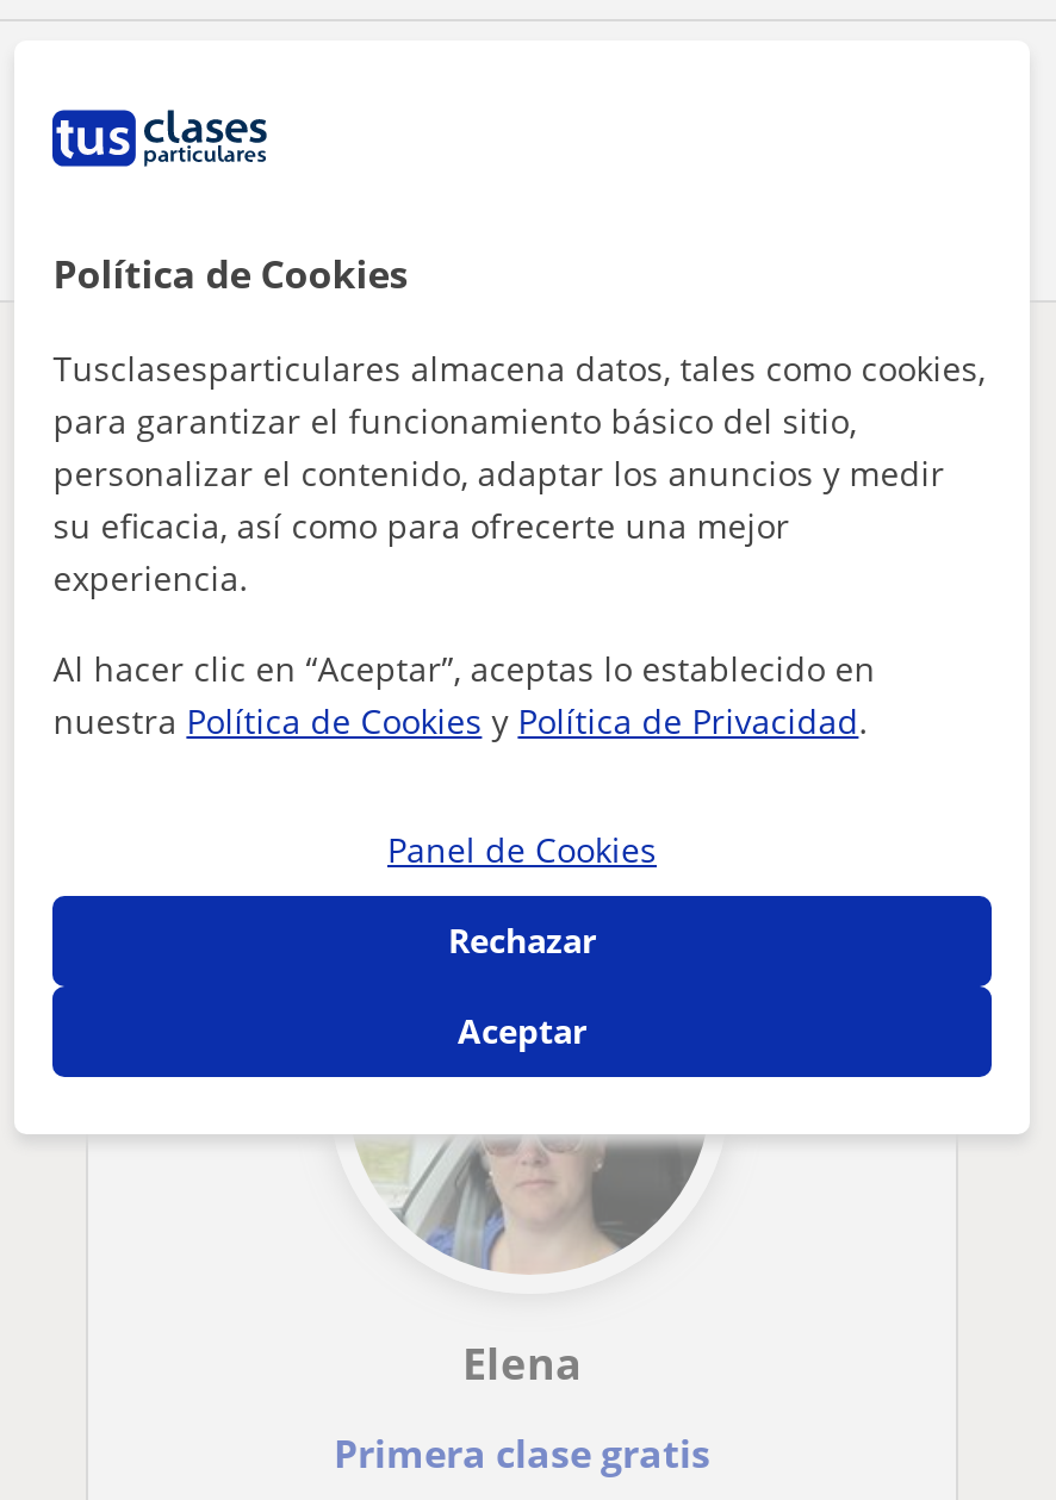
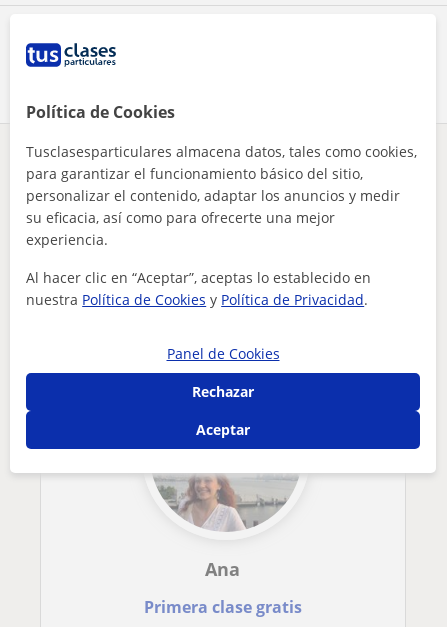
[369,1141,698,1393] [image] | Elena -> [155,476,296,581] [image] | Ana

